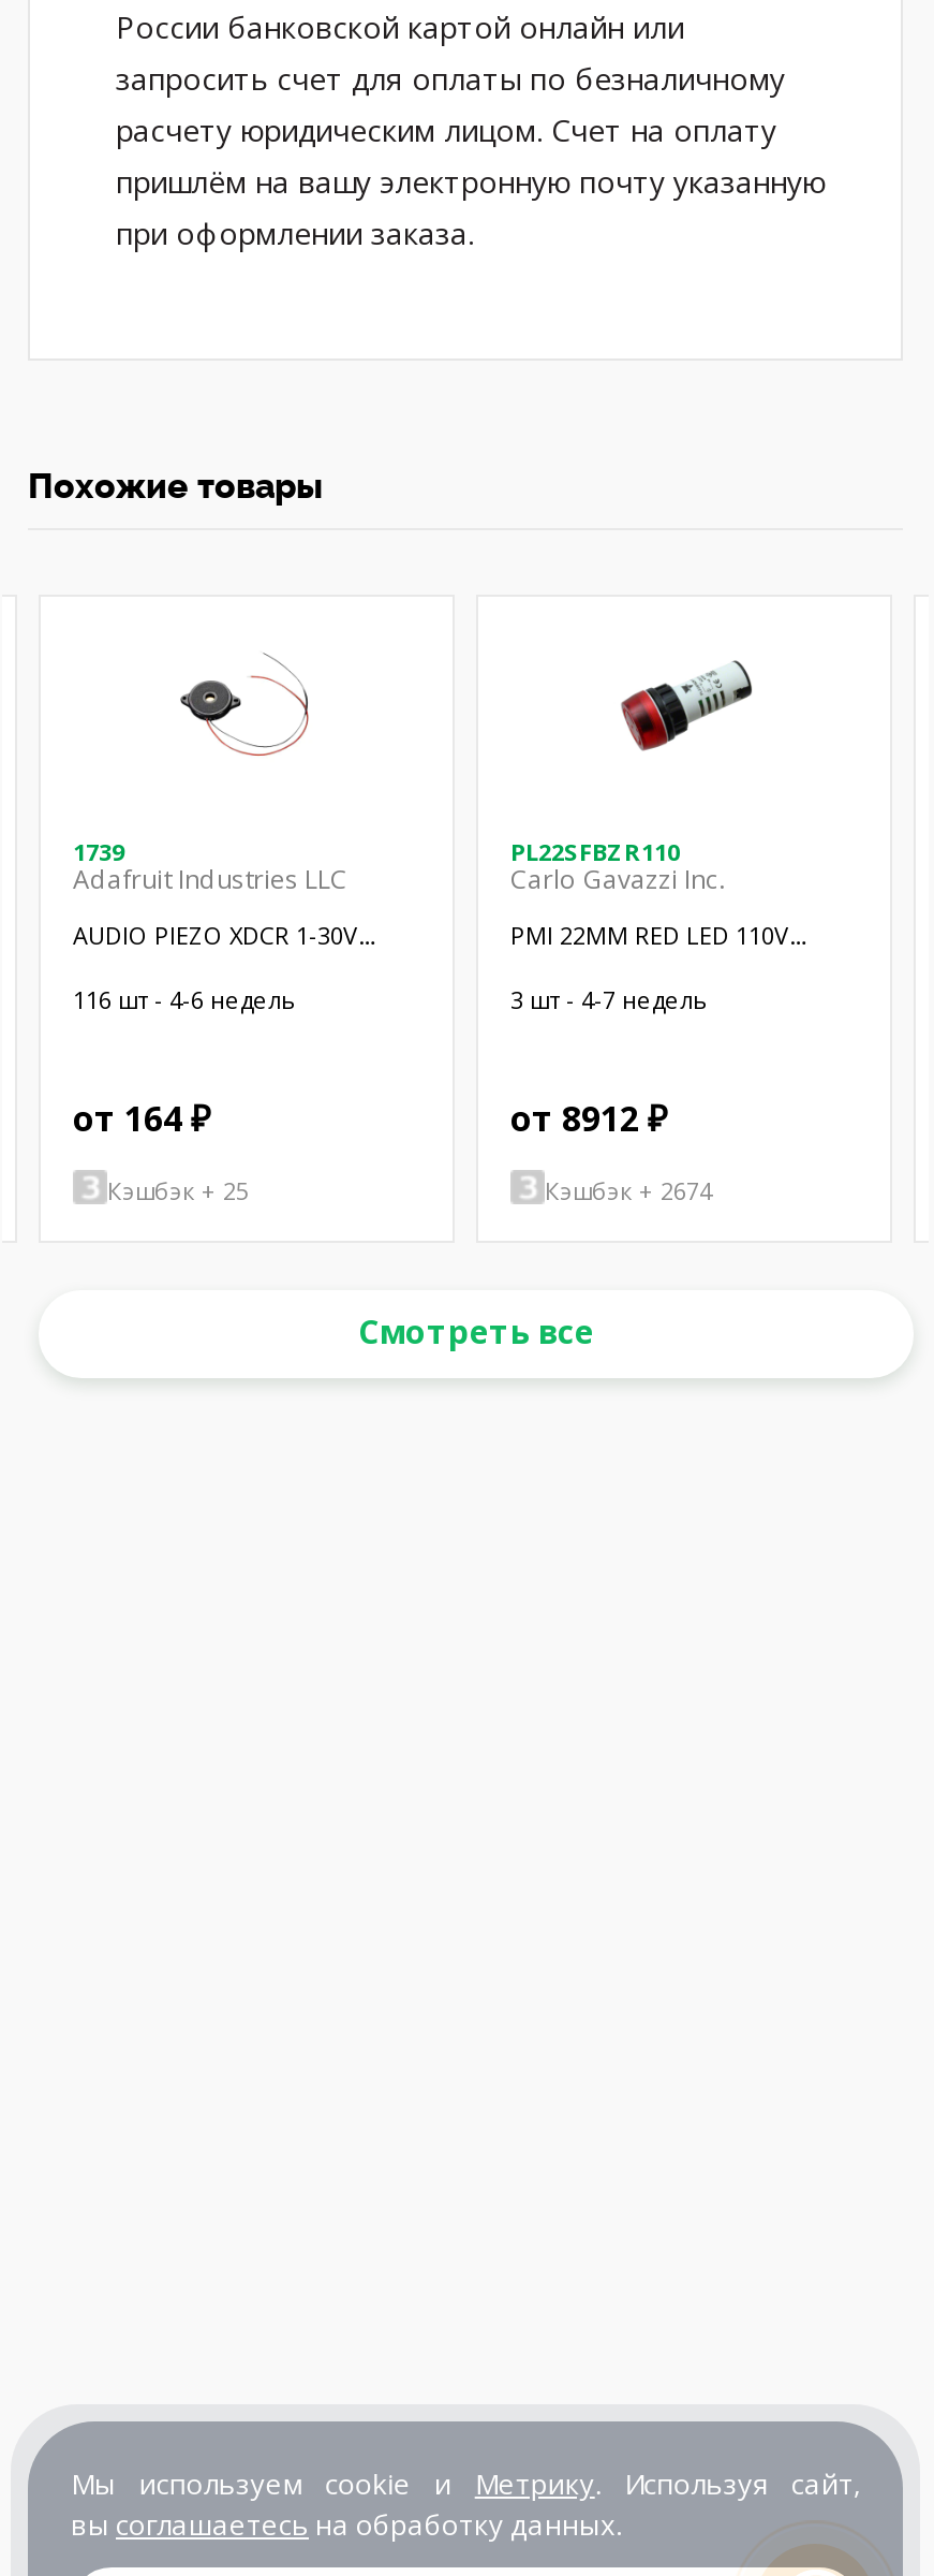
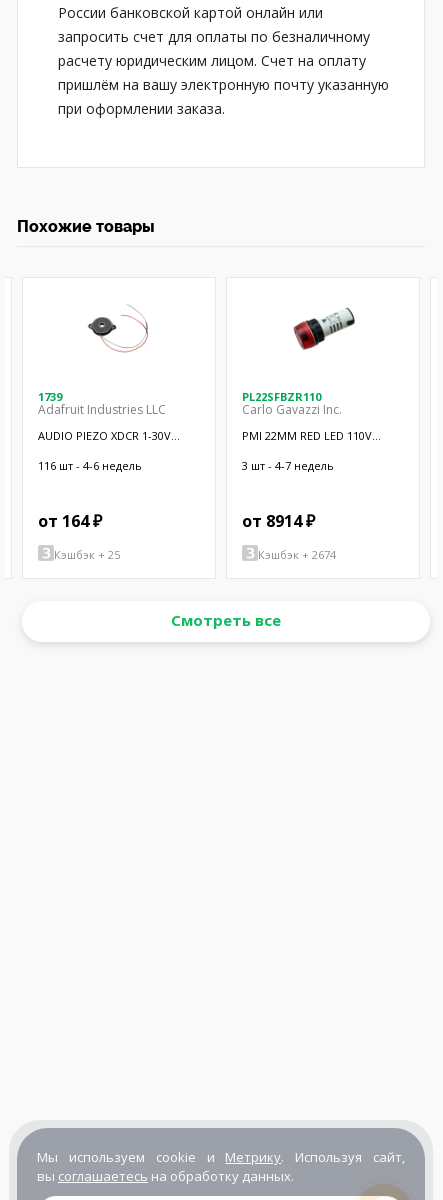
[510,1095,667,1142] от 8912 ₽ -> [242,510,315,532] от 8914 ₽

